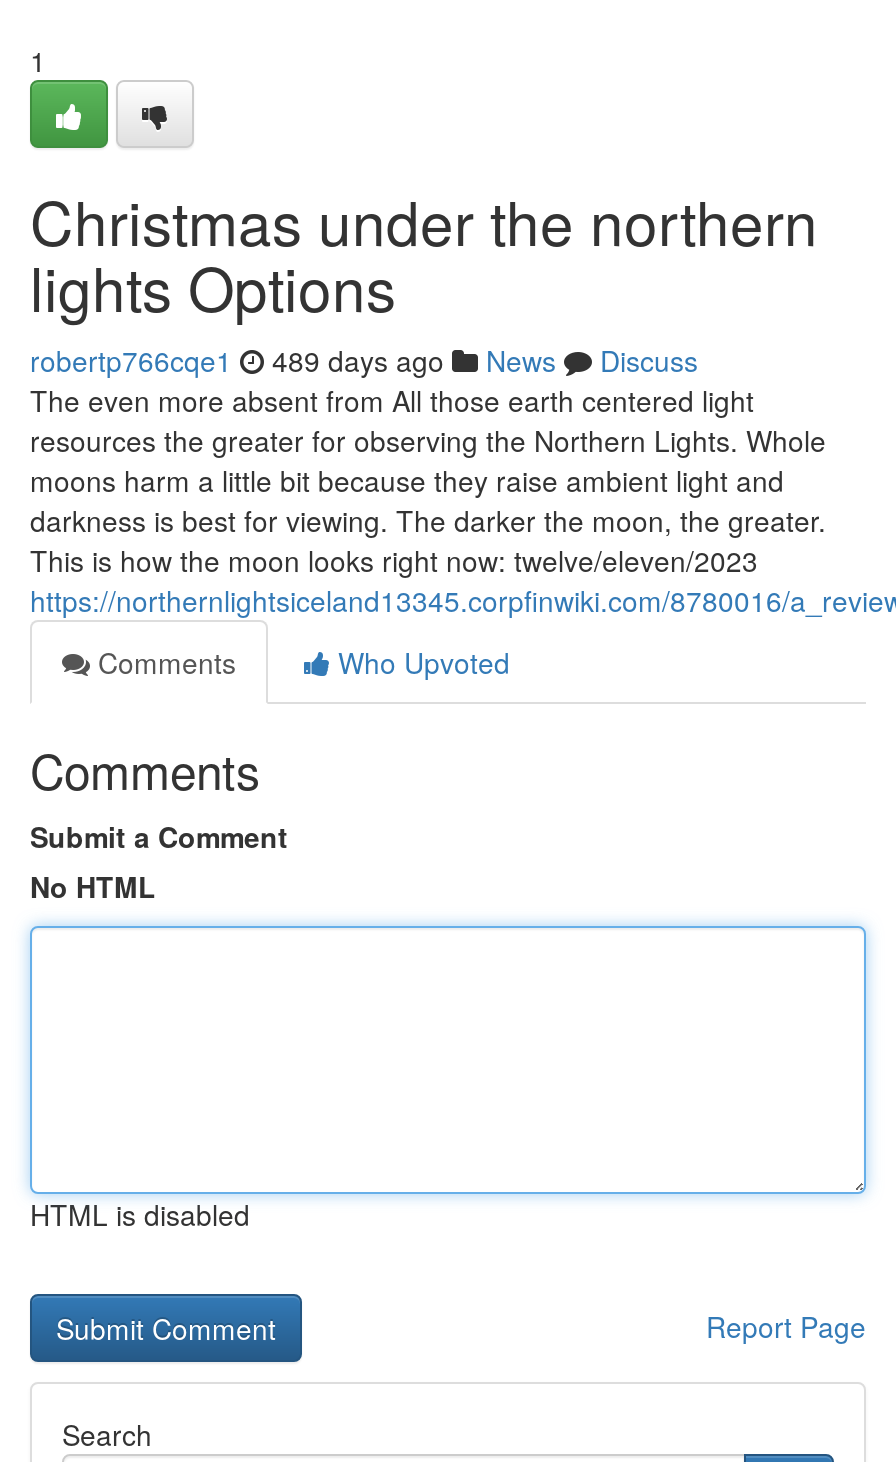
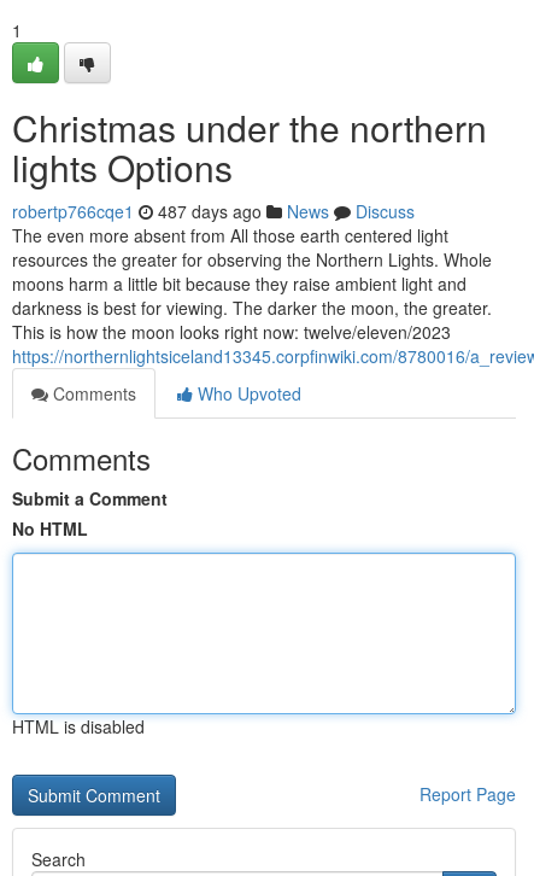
[30,340,698,380] robertp766cqe1 489 days ago News Discuss -> [12,199,415,223] robertp766cqe1 487 days ago News Discuss

